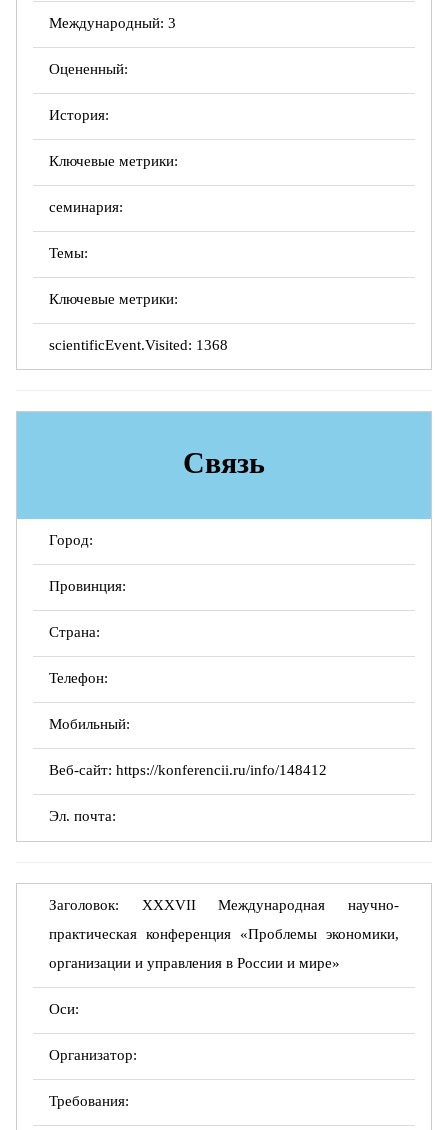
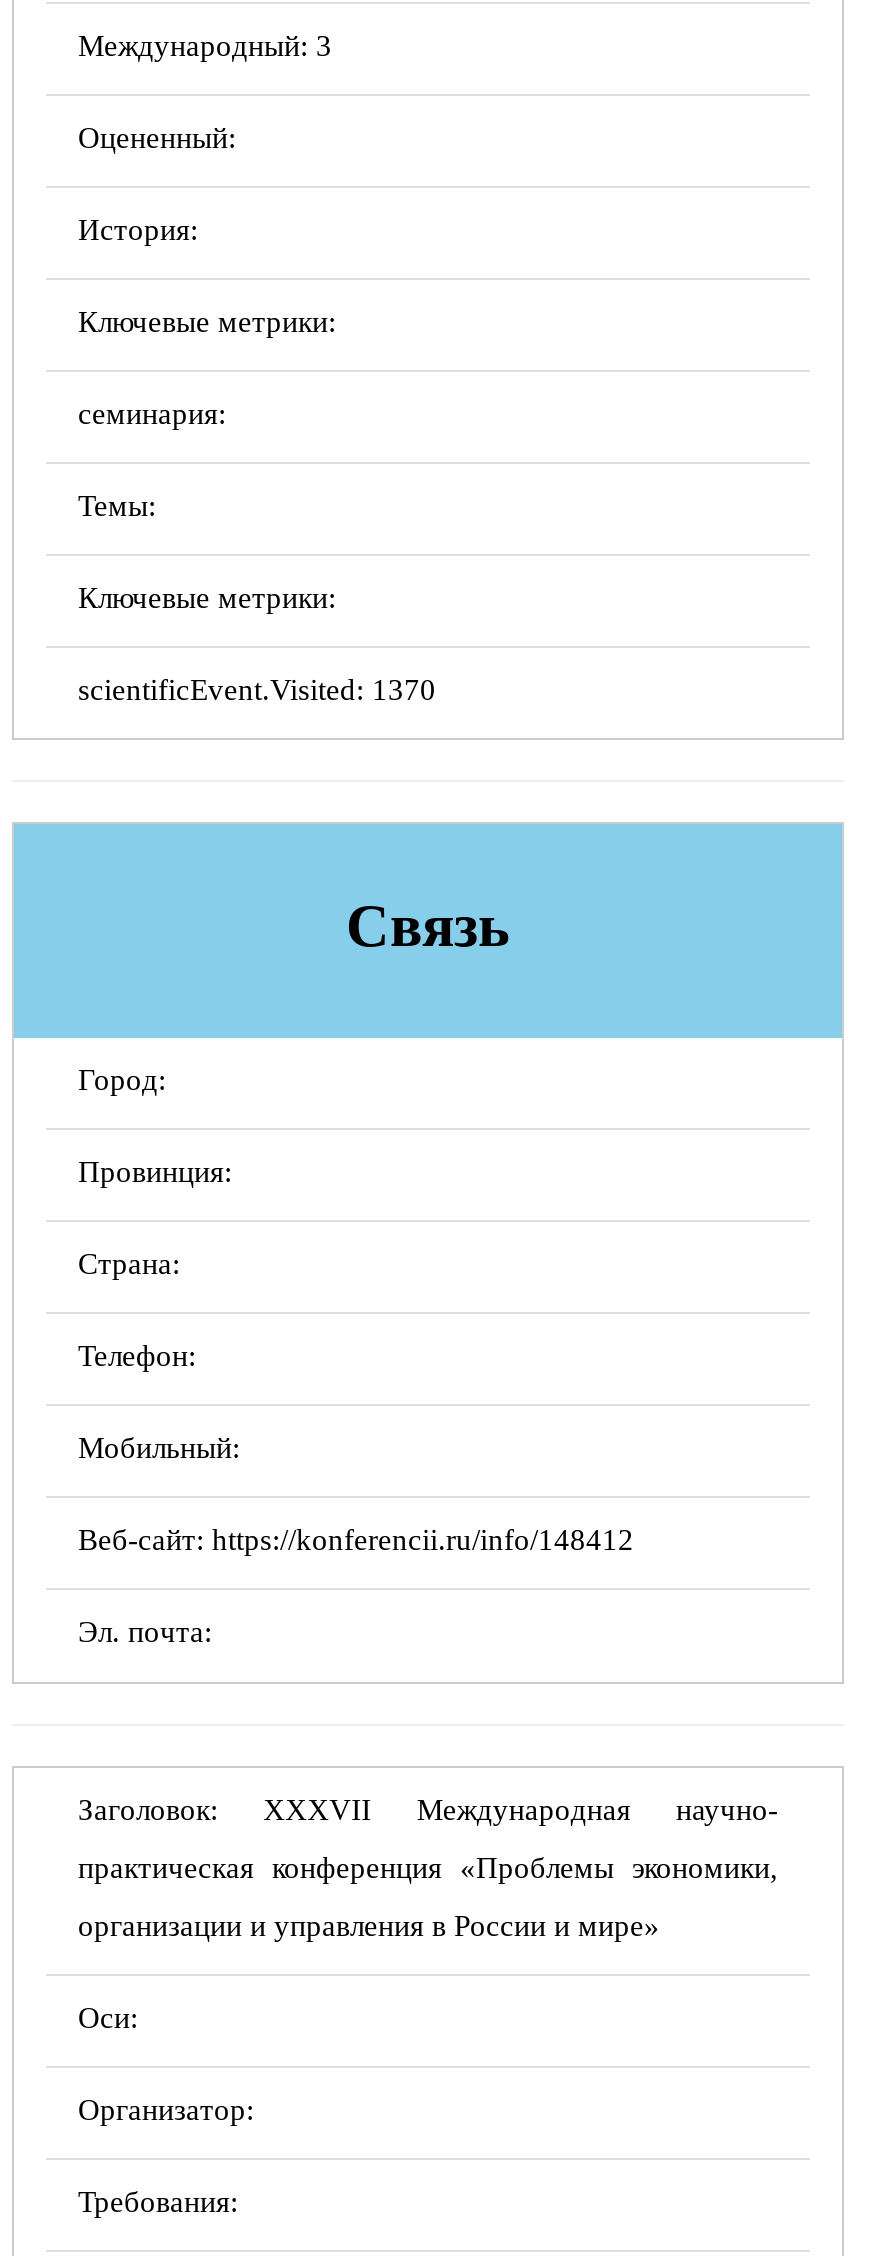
[49,332,228,361] scientificEvent.Visited: 1368 -> [78,664,436,722] scientificEvent.Visited: 1370

